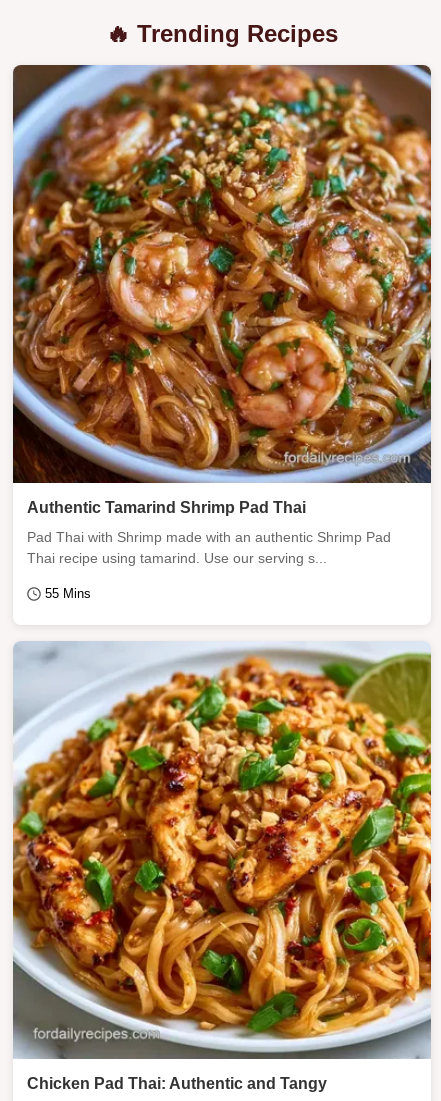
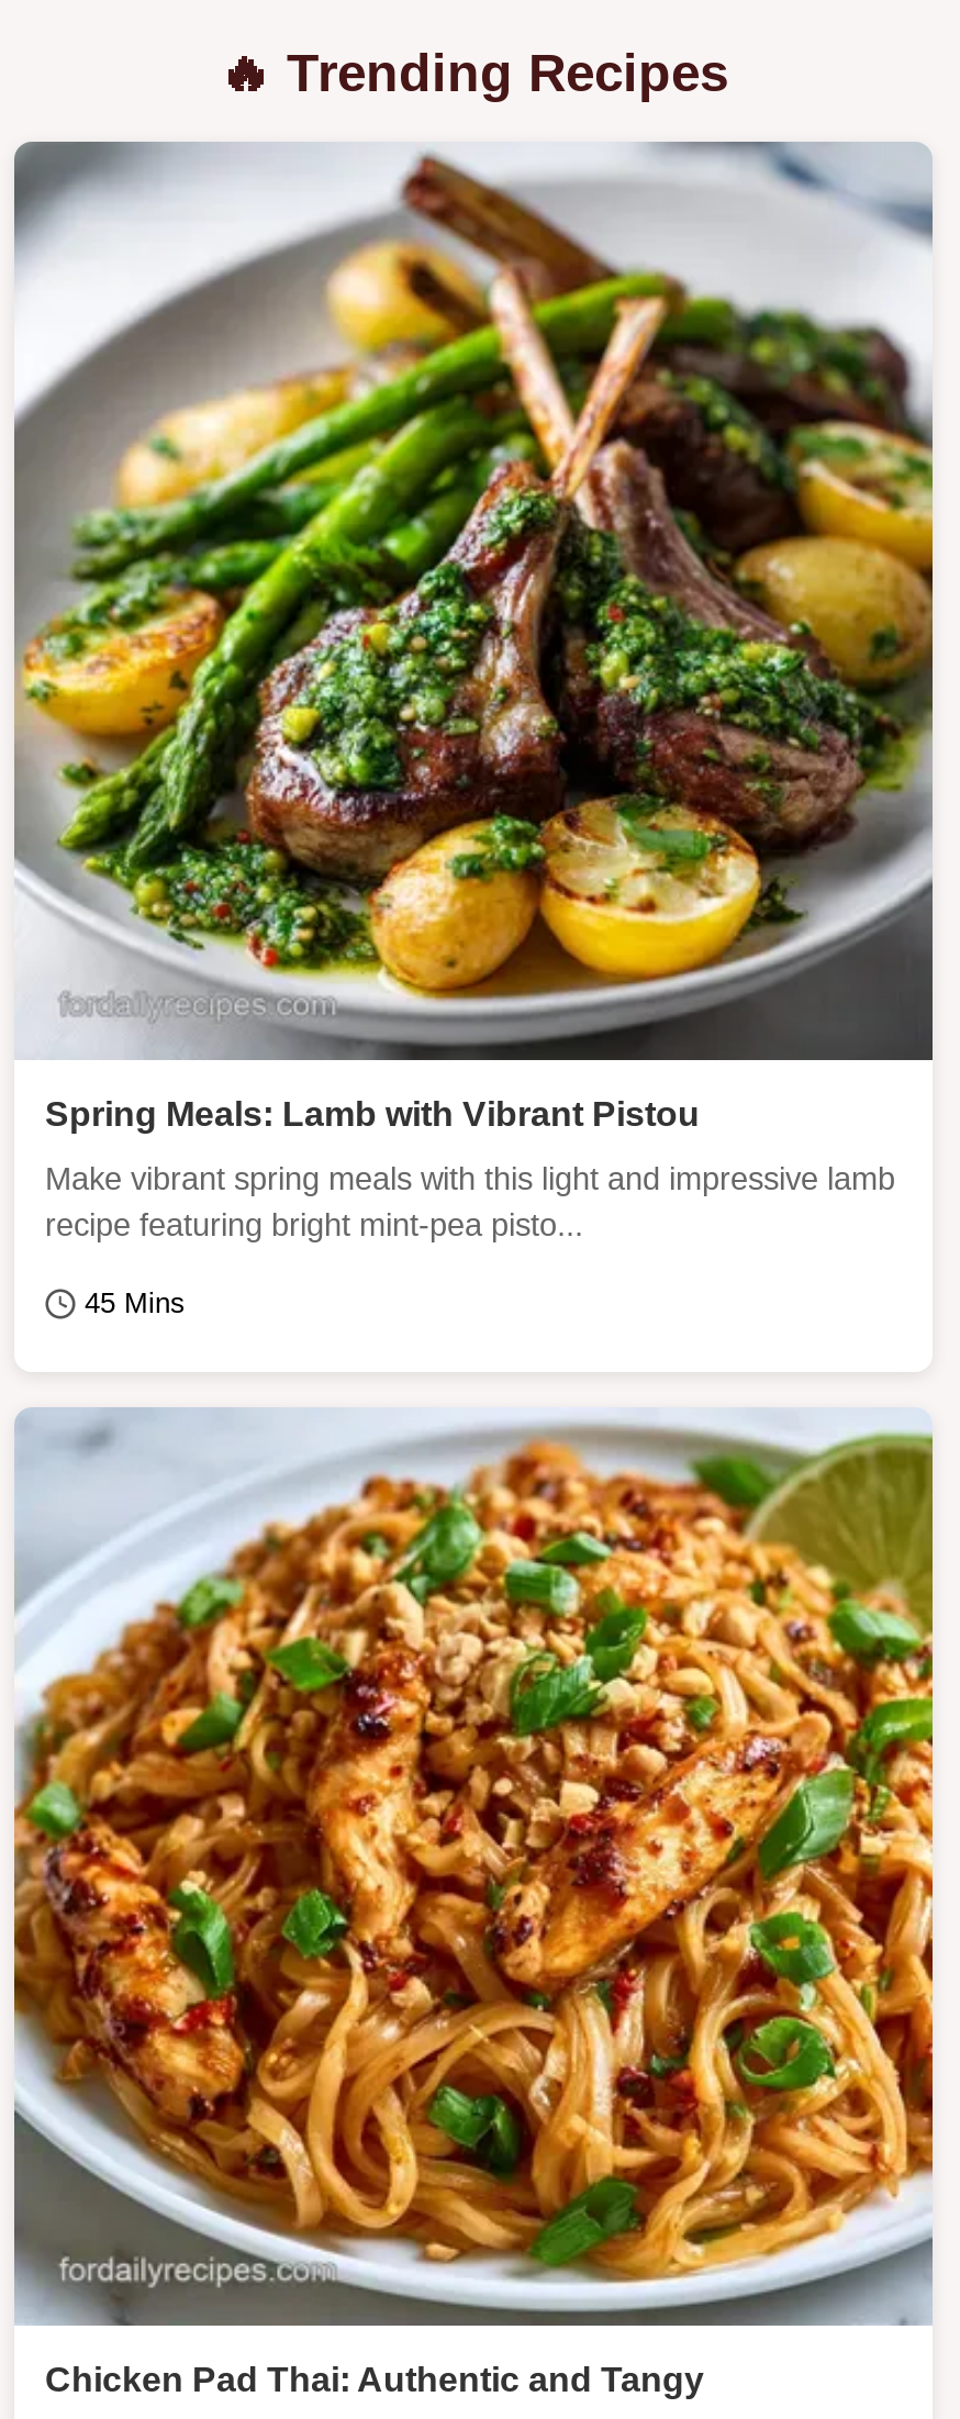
[12,64,432,516] [image] | Authentic Tamarind Shrimp Pad Thai -> [12,142,935,1133] [image] | Spring Meals: Lamb with Vibrant Pistou
[27,529,391,566] Pad Thai with Shrimp made with an authentic Shrimp Pad | Thai recipe using tamarind. Use our serving s... -> [45,1161,895,1242] Make vibrant spring meals with this light and impressive lamb | recipe featuring bright mint-pea pisto...
[45,586,91,601] 55 Mins -> [85,1286,186,1318] 45 Mins

